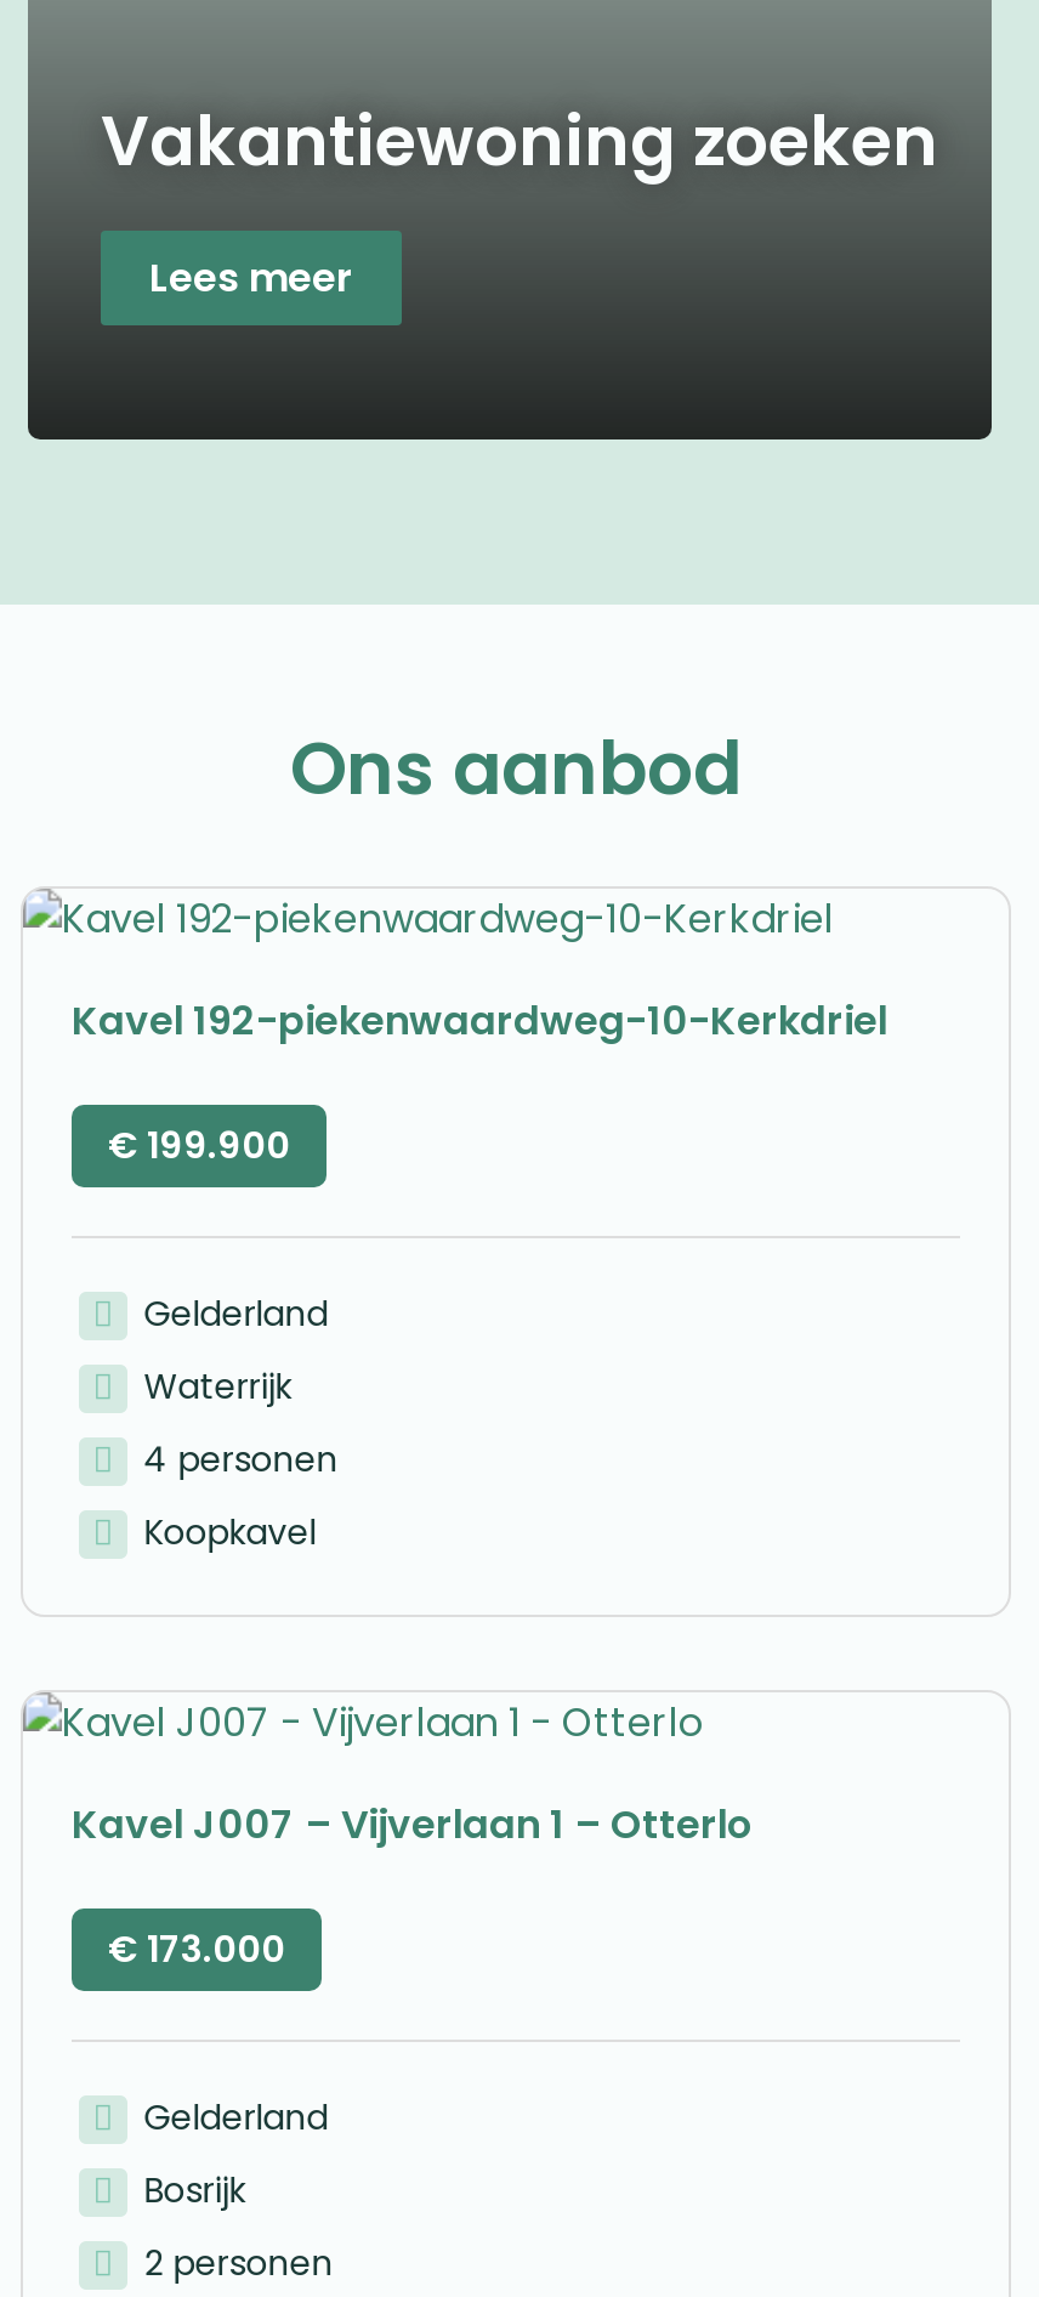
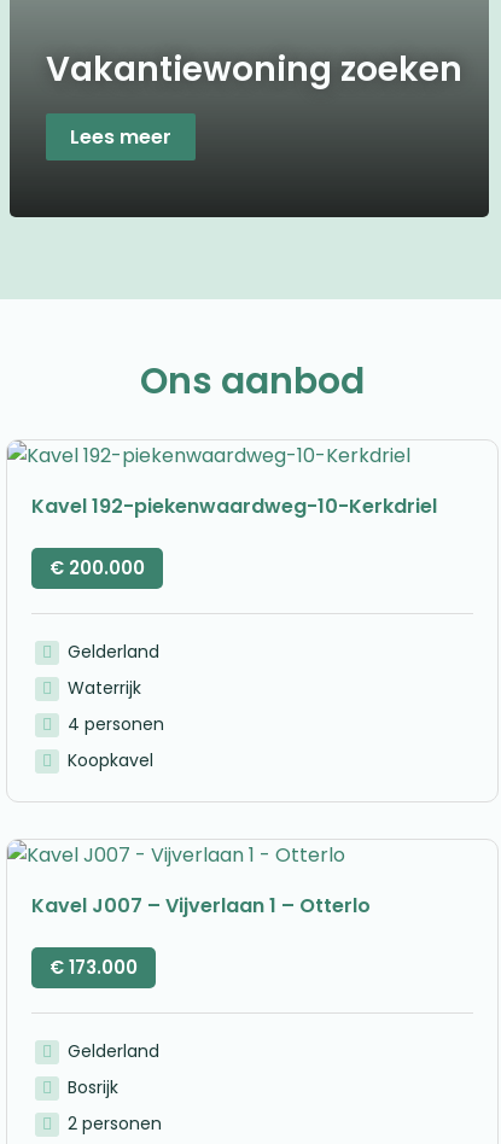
[108,1118,290,1169] €199.900 -> [49,555,145,580] €200.000

